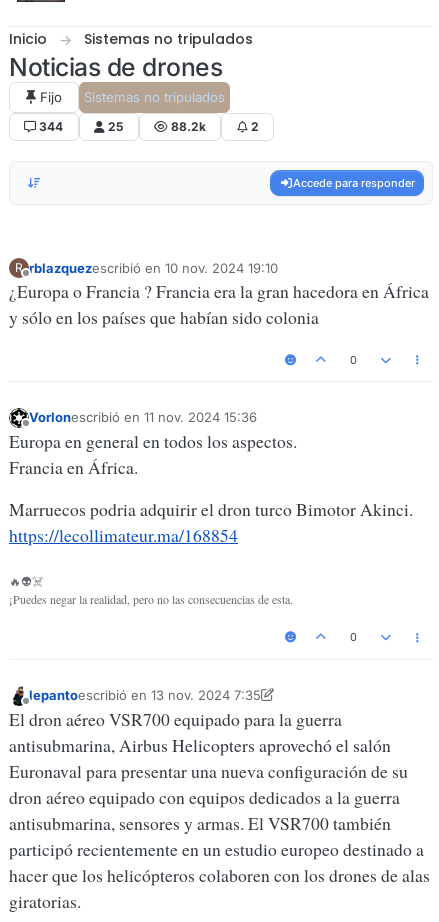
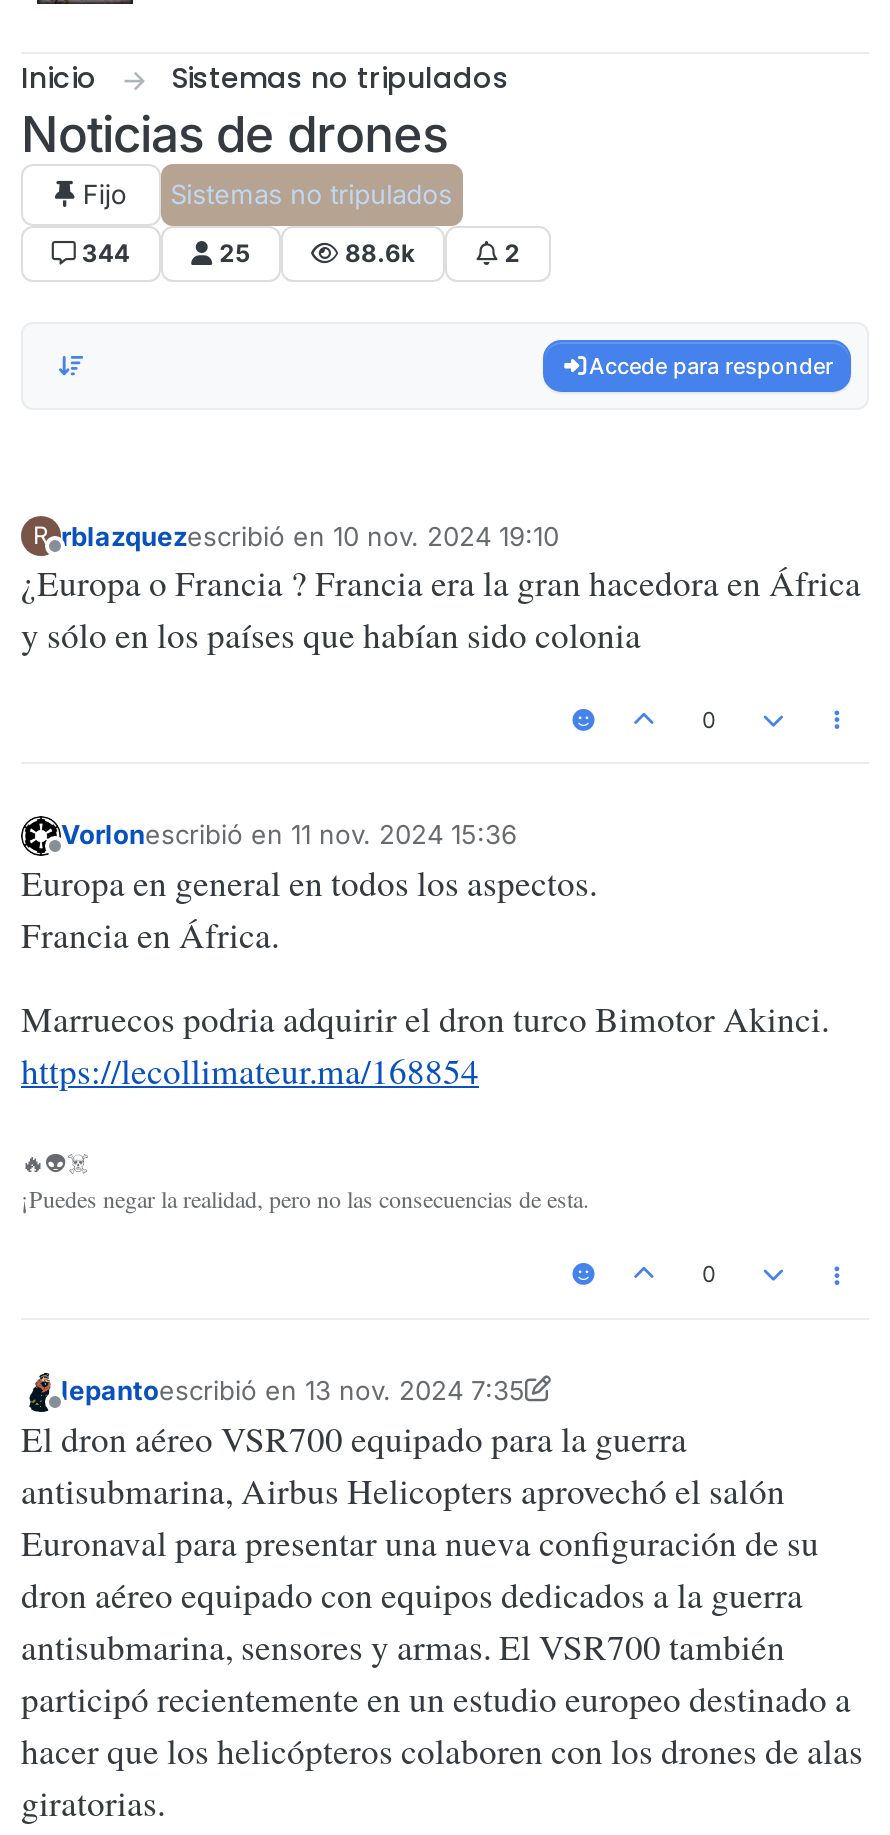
[171,119,206,134] 88.2k -> [345,238,415,268] 88.6k

